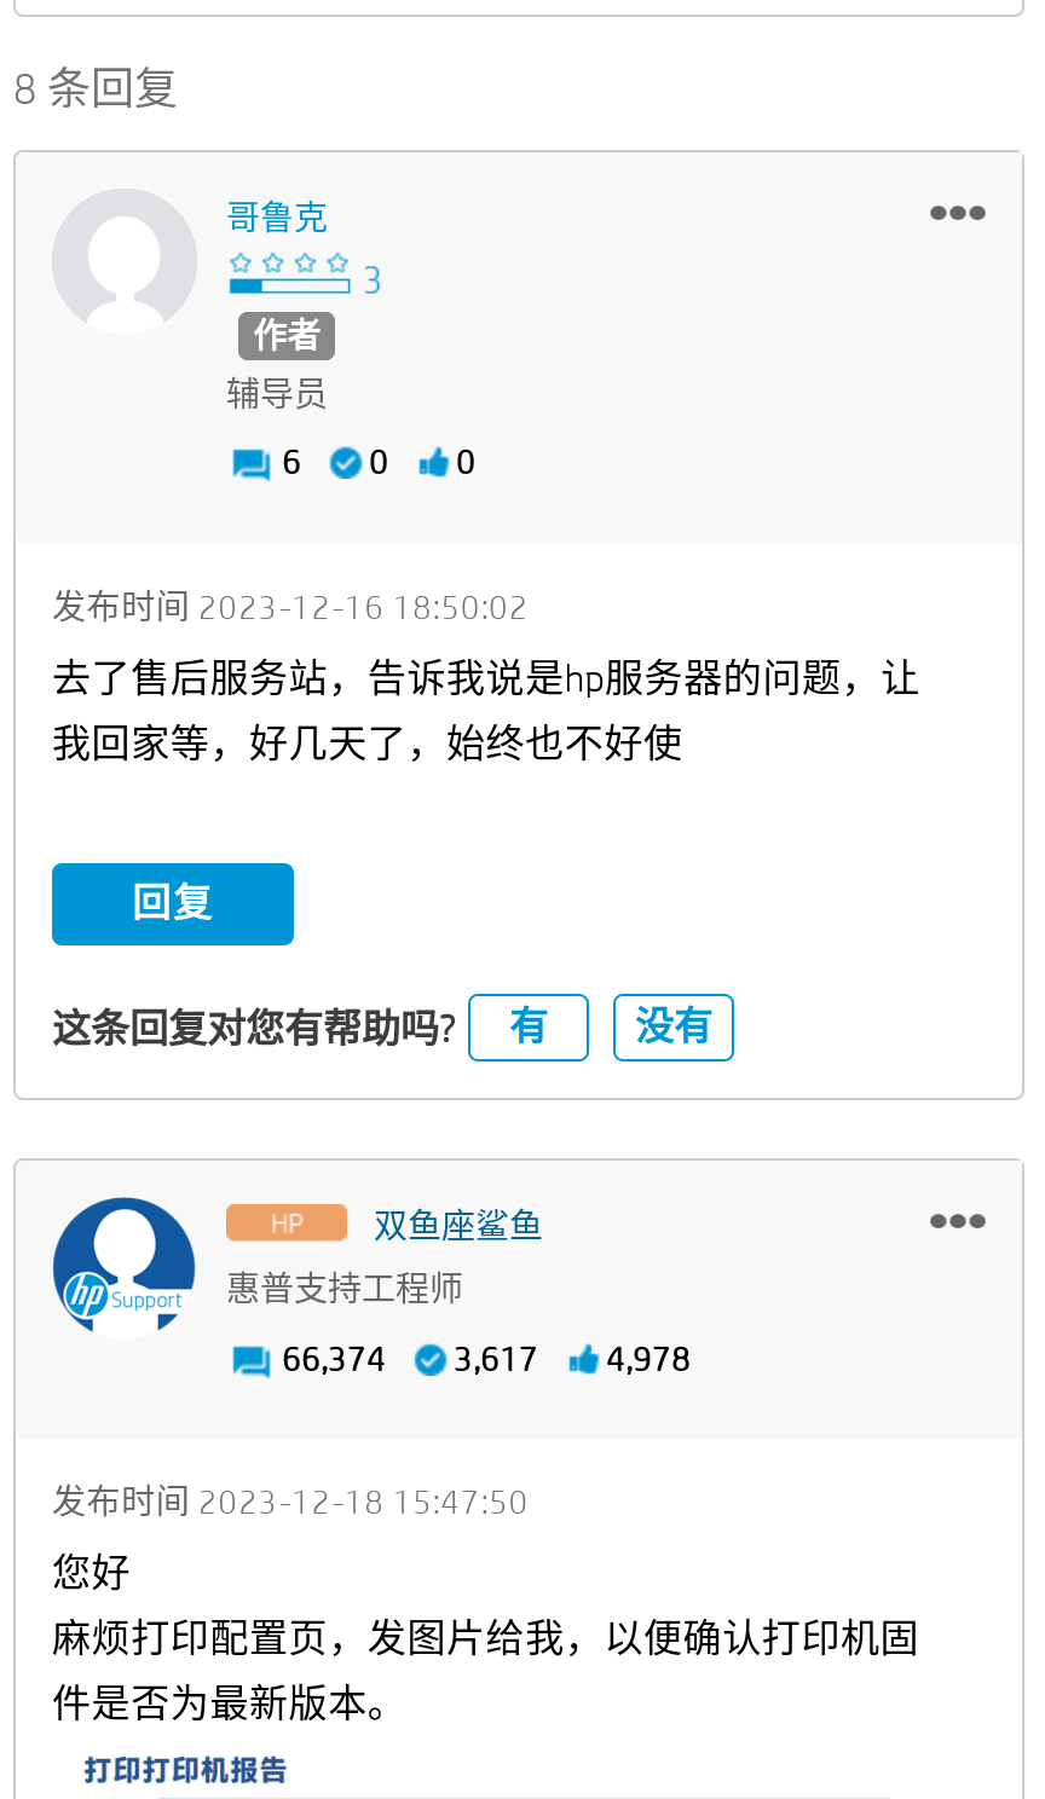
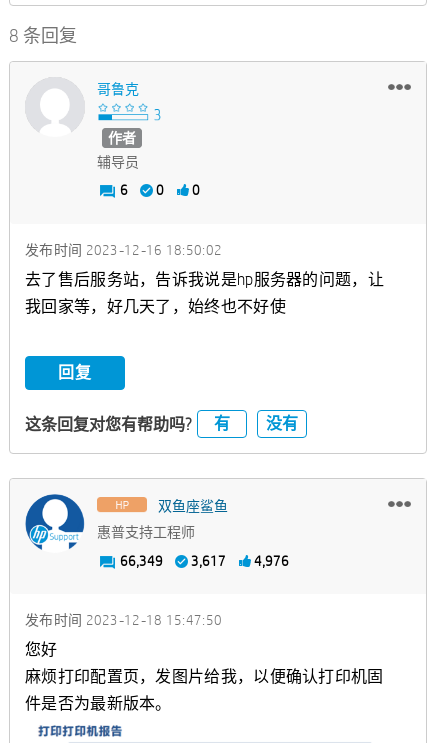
[282,1337,393,1380] 66,374 -> [120,552,166,570] 66,349
[606,1337,691,1380] 4,978 -> [254,552,289,570] 4,976

